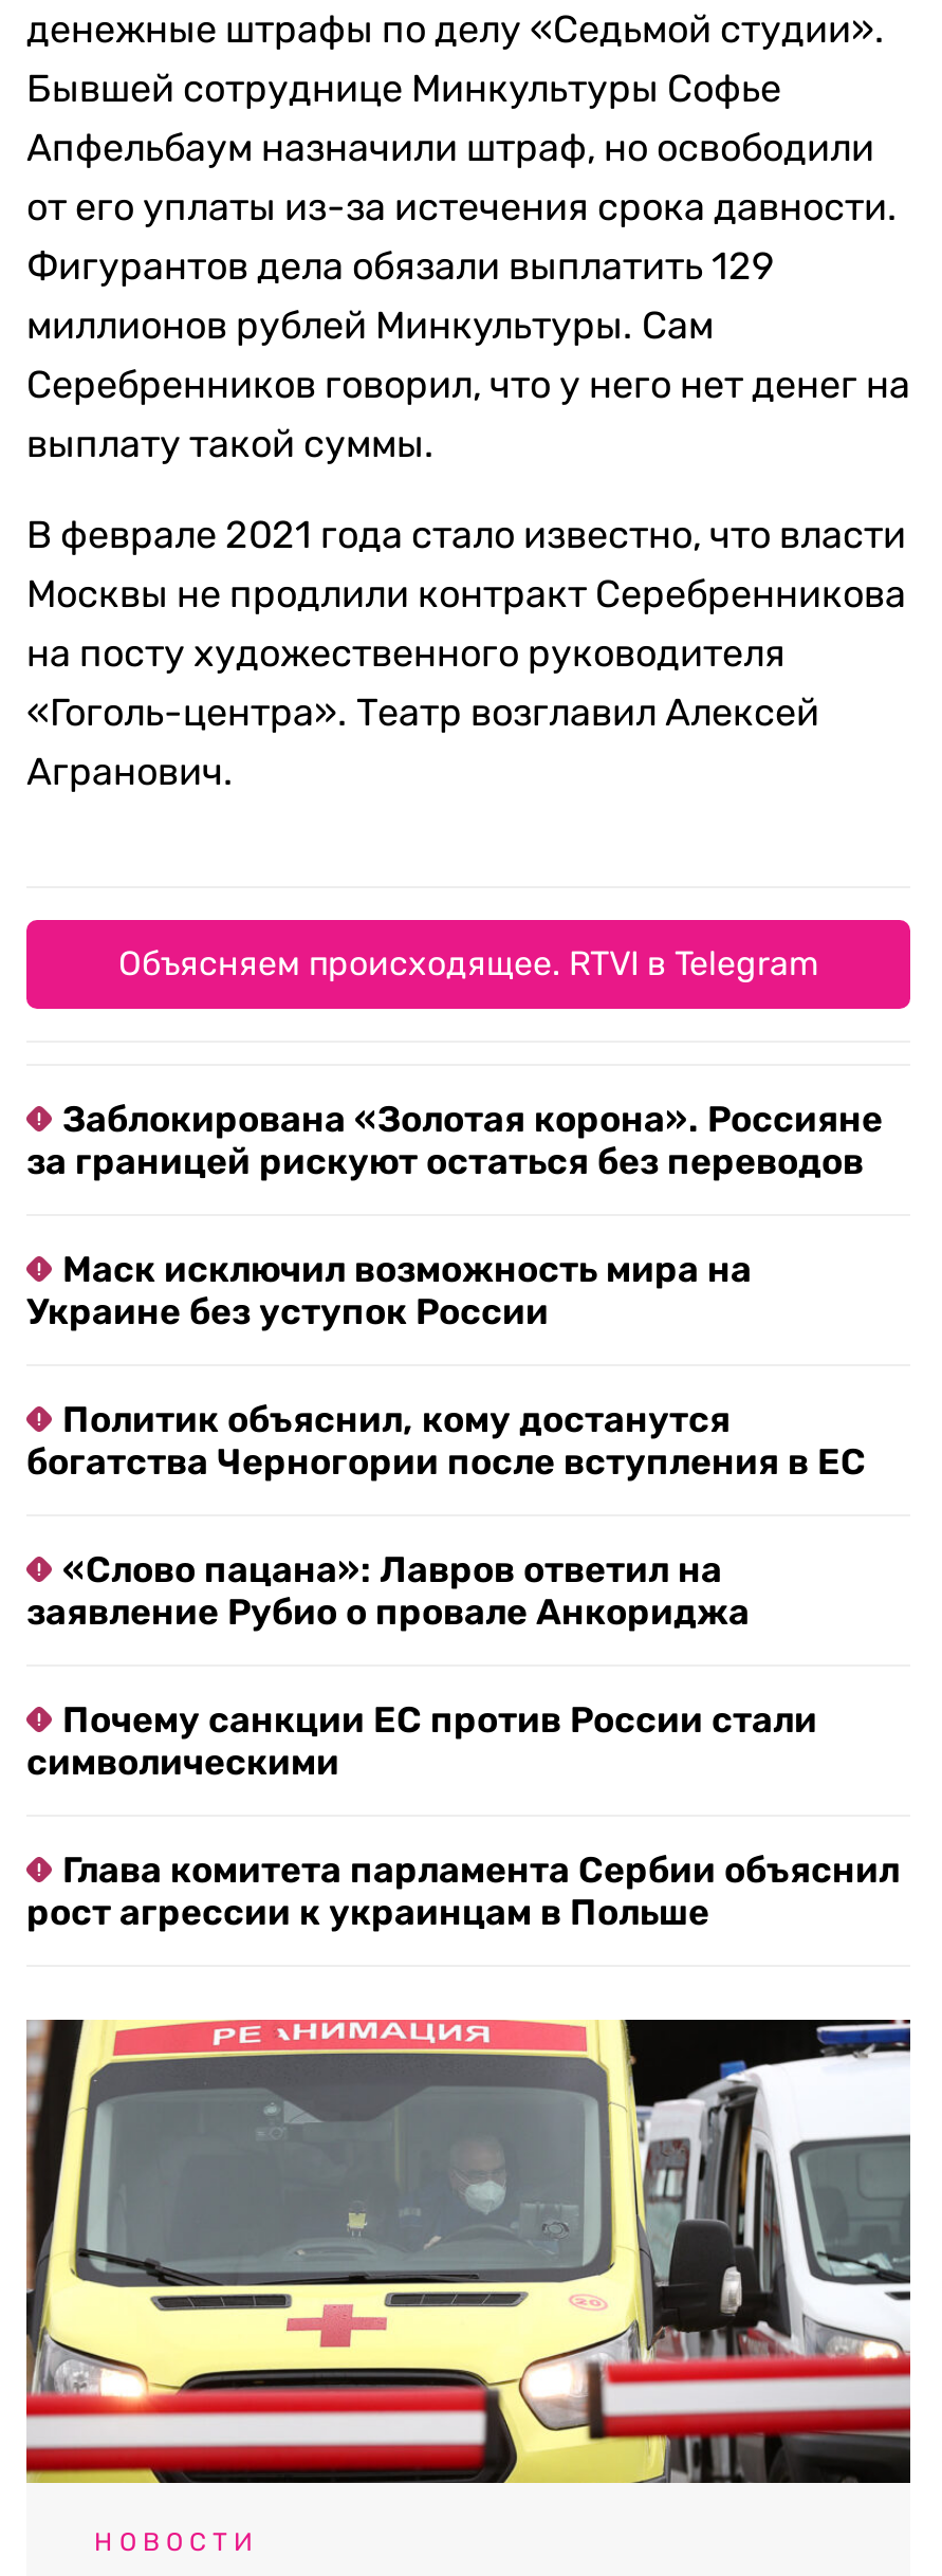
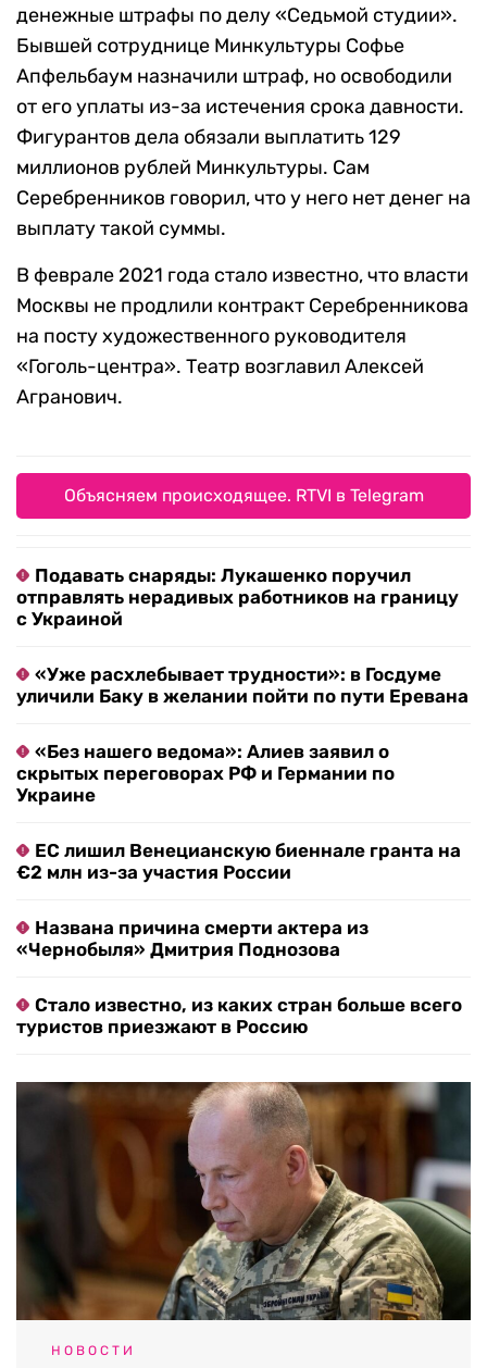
[26,1098,883,1182] Заблокирована «Золотая корона». Россияне | за границей рискуют остаться без переводов -> [16,564,459,630] Подавать снаряды: Лукашенко поручил | отправлять нерадивых работников на границу | с Украиной
[26,1248,752,1333] Маск исключил возможность мира на | Украине без уступок России -> [16,663,469,707] «Уже расхлебывает трудности»: в Госдуме | уличили Баку в желании пойти по пути Еревана
[26,1398,866,1483] Политик объяснил, кому достанутся | богатства Черногории после вступления в ЕС -> [16,741,395,806] «Без нашего ведома»: Алиев заявил о | скрытых переговорах РФ и Германии по | Украине
[26,1548,750,1633] «Слово пацана»: Лавров ответил на | заявление Рубио о провале Анкориджа -> [16,840,461,883] ЕС лишил Венецианскую биеннале гранта на | €2 млн из-за участия России
[26,1699,817,1783] Почему санкции ЕС против России стали | символическими -> [16,917,369,960] Названа причина смерти актера из | «Чернобыля» Дмитрия Поднозова
[26,1849,900,1933] Глава комитета парламента Сербии объяснил | рост агрессии к украинцам в Польше -> [16,994,462,1038] Стало известно, из каких стран больше всего | туристов приезжают в Россию
[24,2018,912,2485] [image] -> [15,1081,472,1321] [image]

